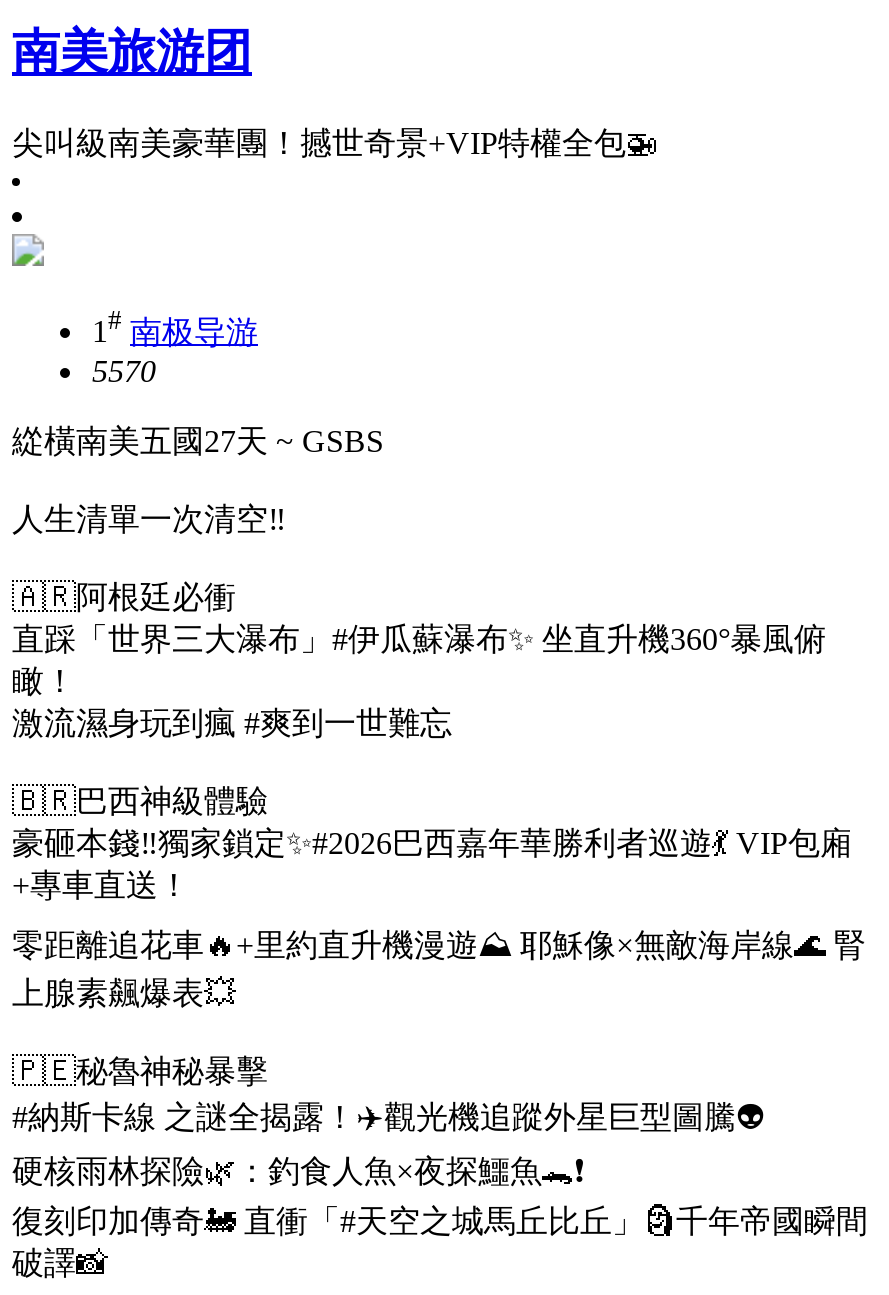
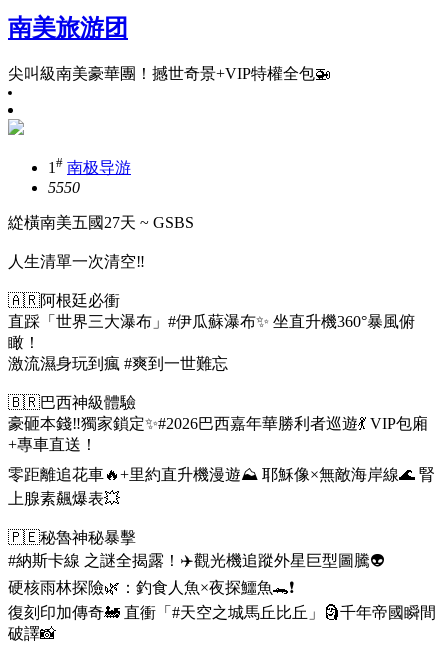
[92,354,156,388] 5570 -> [48,179,80,196] 5550

